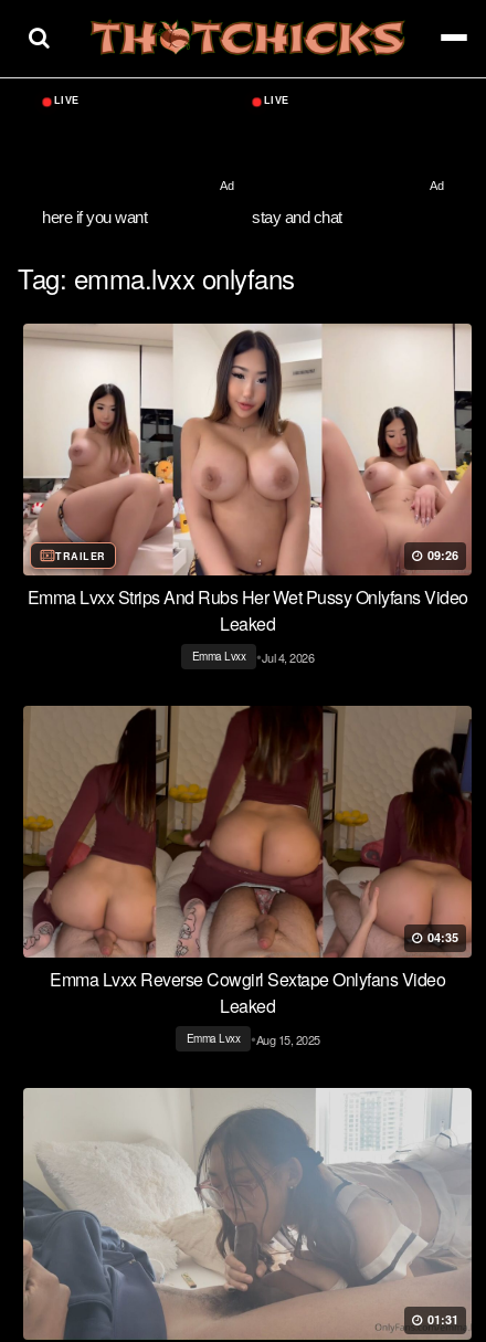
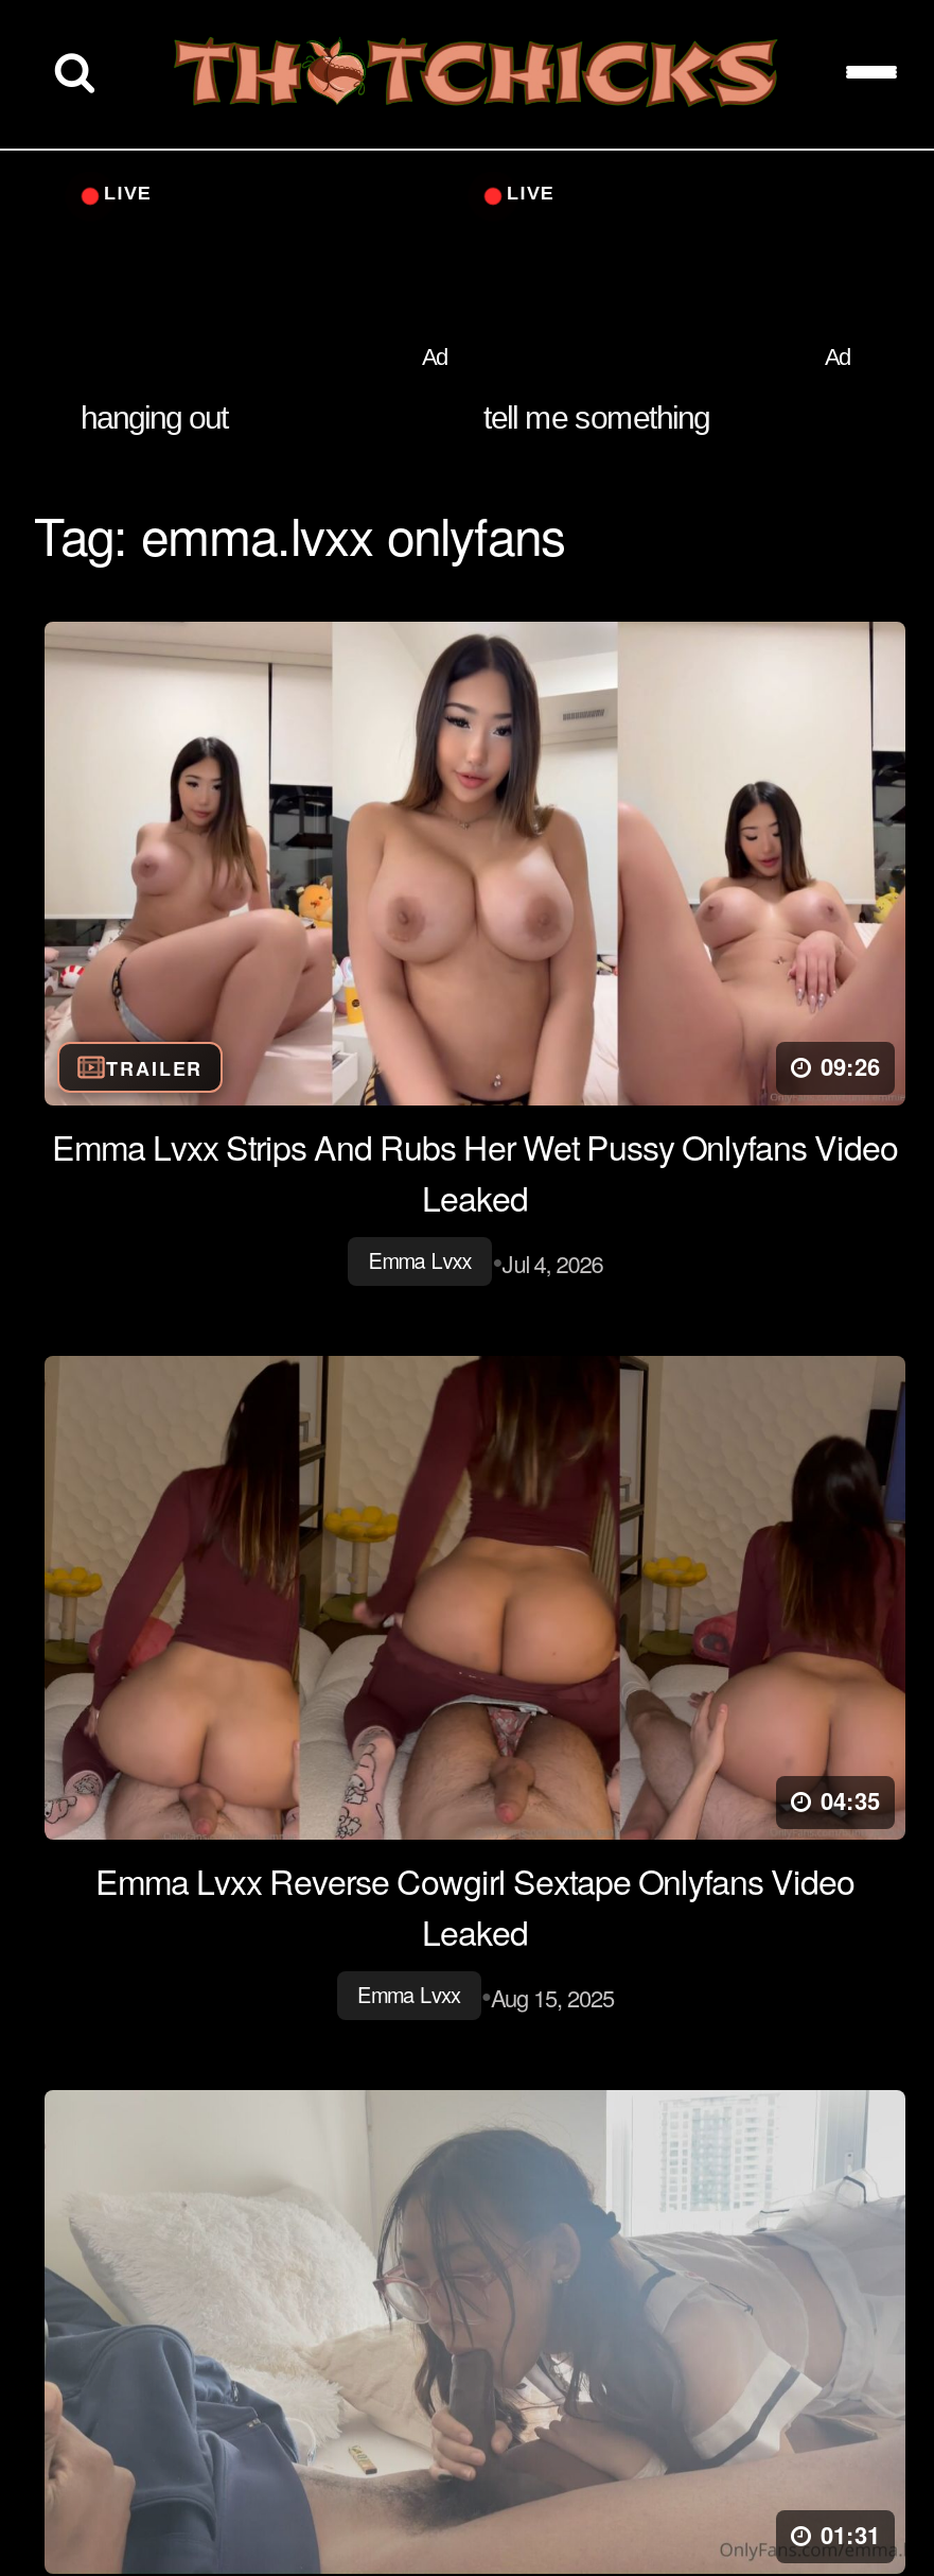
[42,207,342,226] here if you want | stay and chat -> [81,398,709,434] hanging out | tell me something

